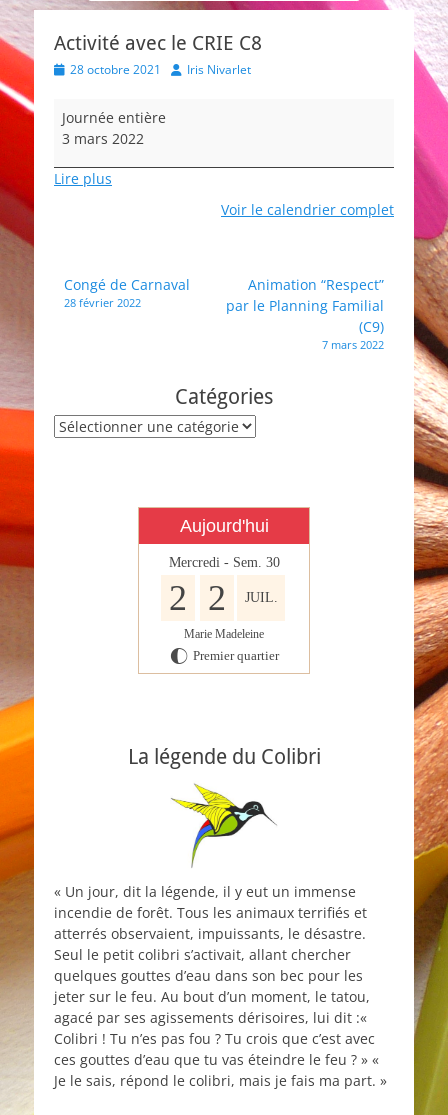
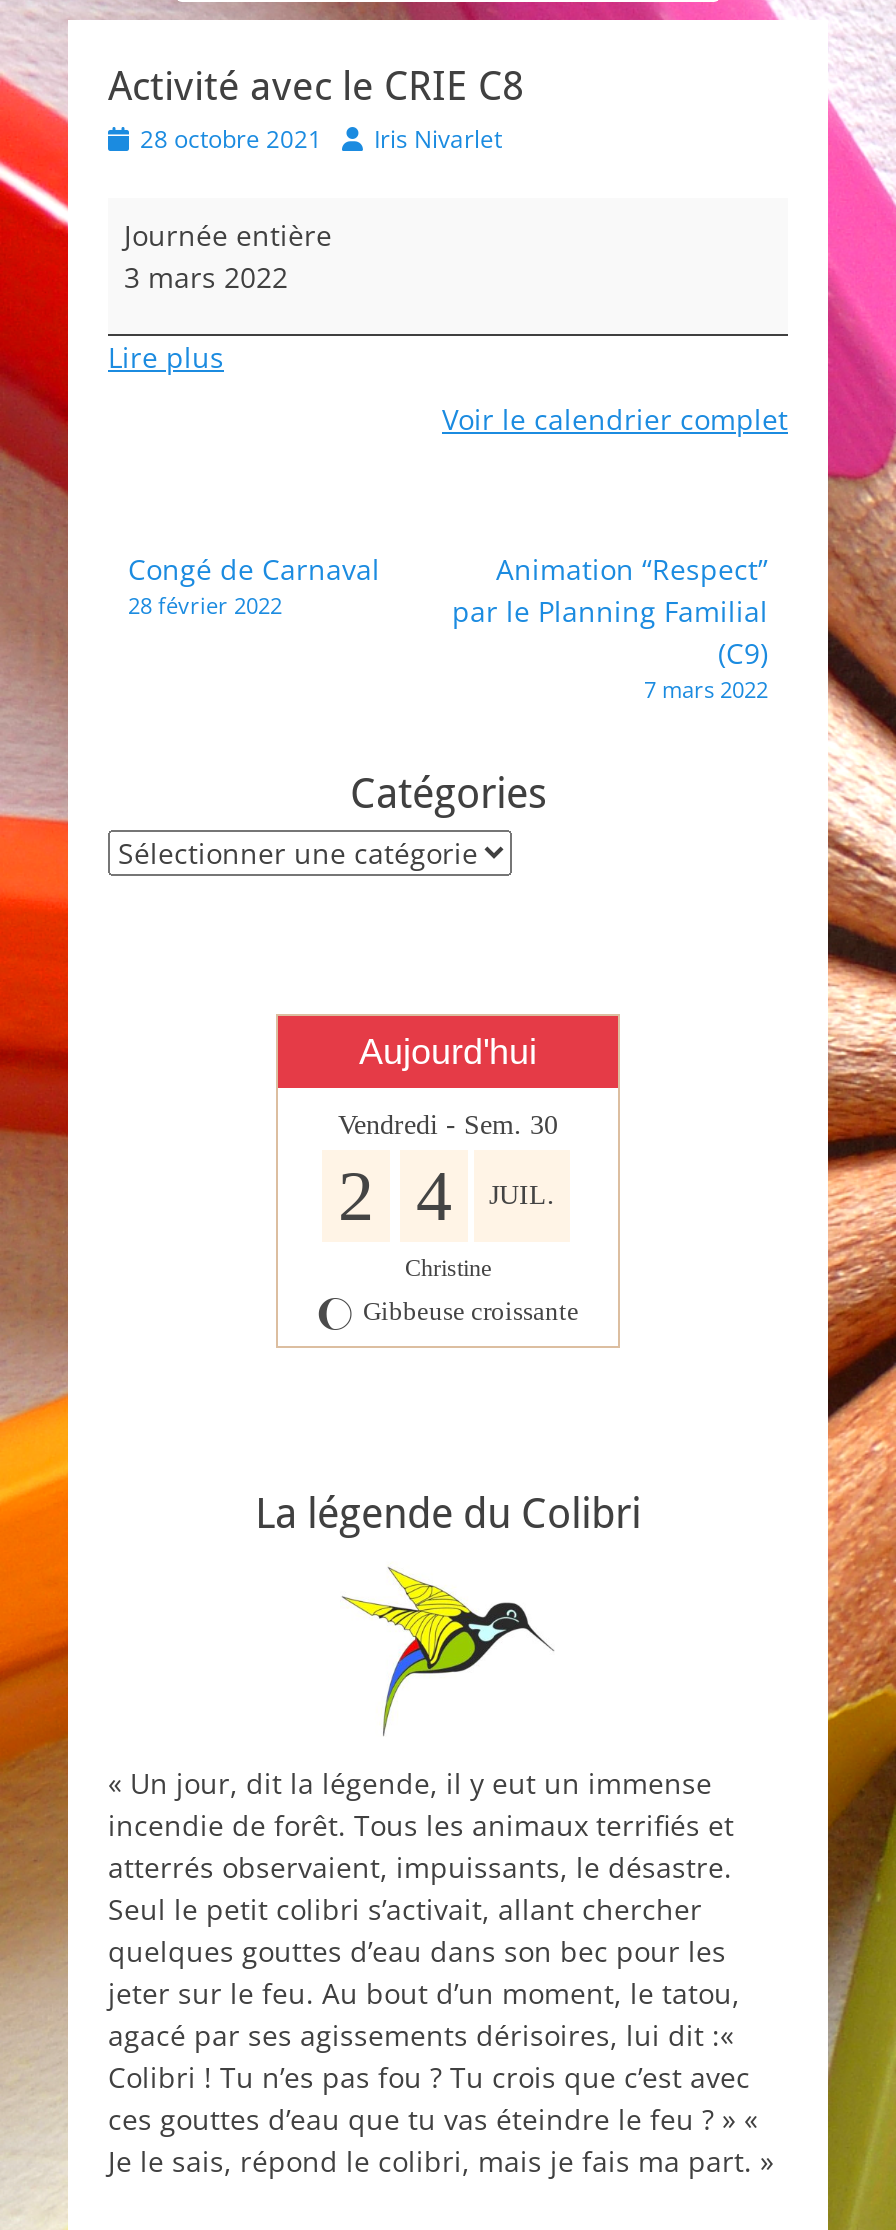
[168,555,279,570] Mercredi - Sem. 30 -> [338,1110,558,1140] Vendredi - Sem. 30
[169,578,277,618] 2 2 JUIL. -> [338,1156,555,1236] 2 4 JUIL.
[169,627,278,666] Marie Madeleine | H Premier quartier -> [317,1254,579,1332] Christine | J Gibbeuse croissante

